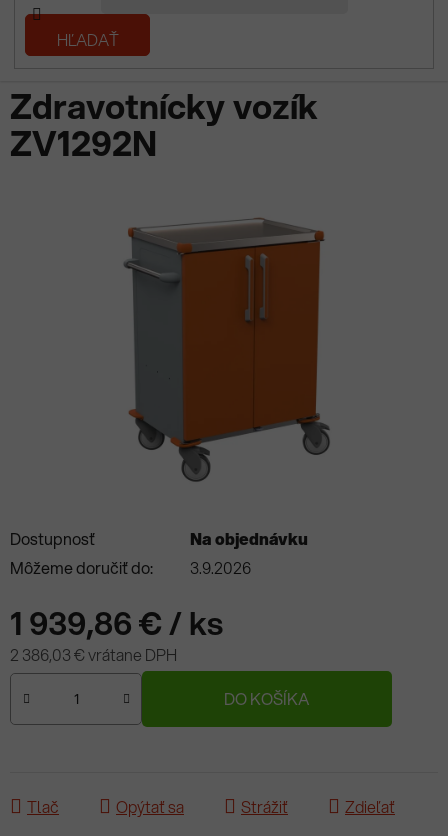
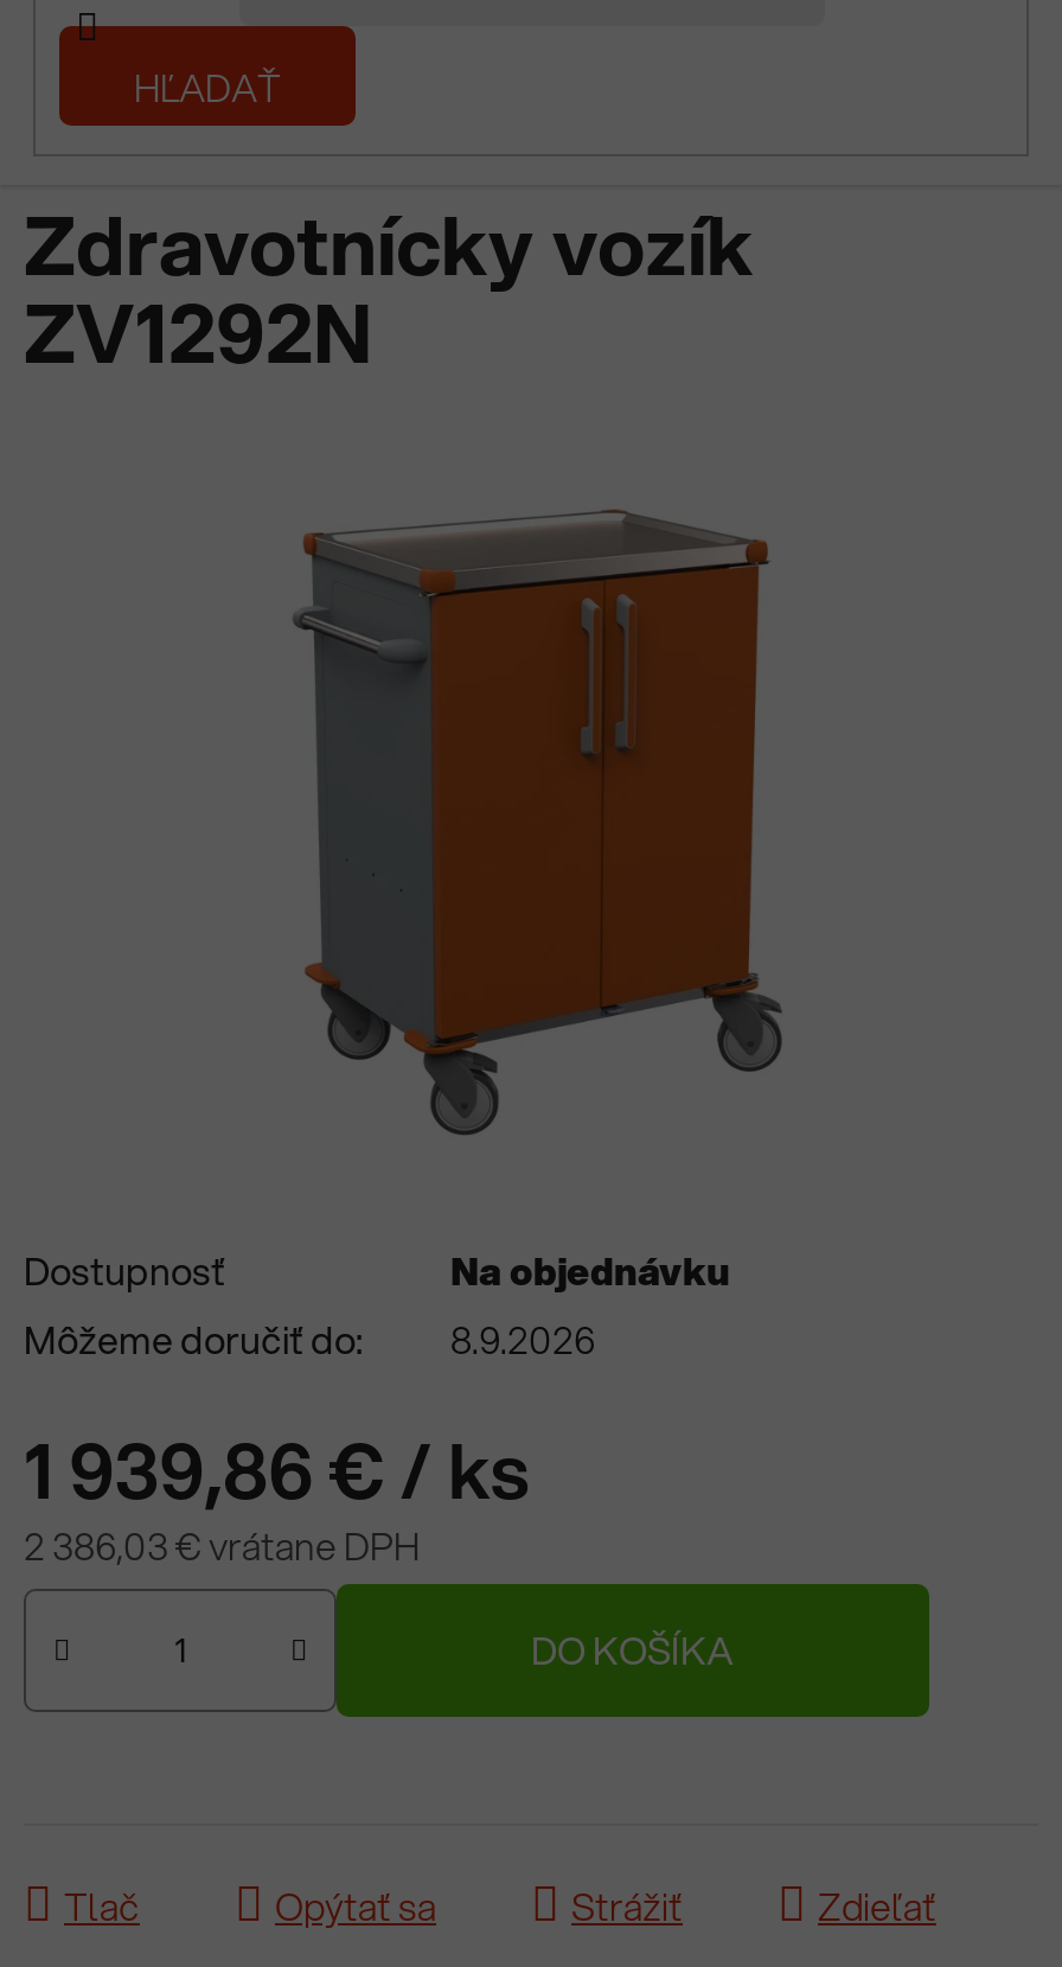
[10,556,251,579] Môžeme doručiť do: 3.9.2026 -> [24,1311,595,1365] Môžeme doručiť do: 8.9.2026

